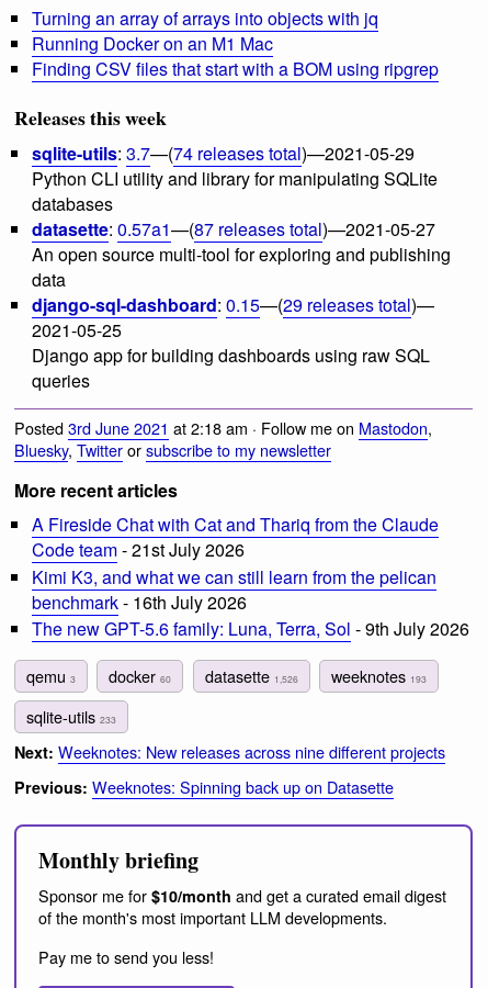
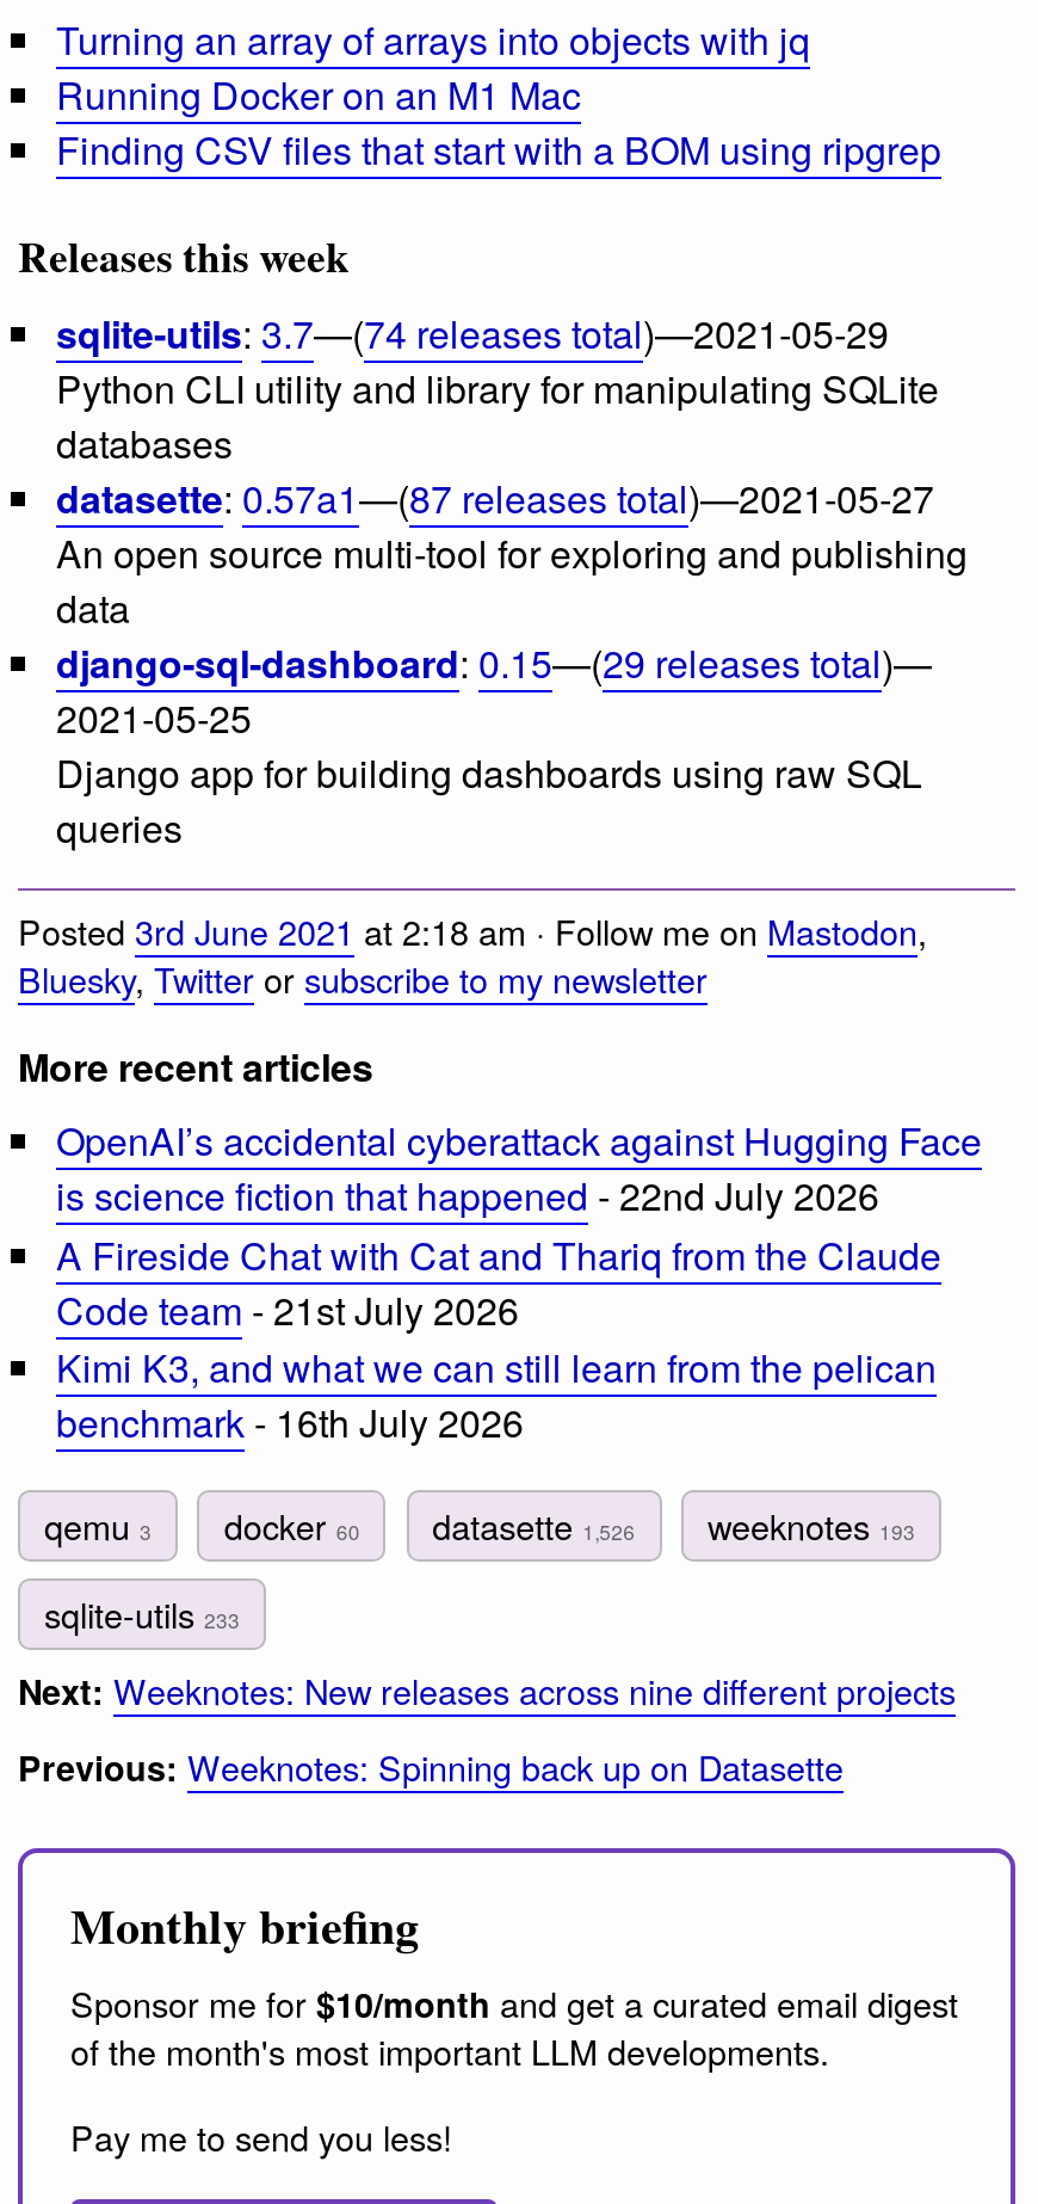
none -> [56,1113,982,1223] OpenAI’s accidental cyberattack against Hugging Face | is science fiction that happened- 22nd July 2026
moved [32,512,439,614] -> [56,1227,941,1450]: A Fireside Chat with Cat and Thariq from the Claude | Code team- 21st July 2026 | Kimi K3, and what we can still learn from the pelican | benchmark- 16th July 2026
[32,616,469,641] The new GPT-5.6 family: Luna, Terra, Sol - 9th July 2026 -> none

